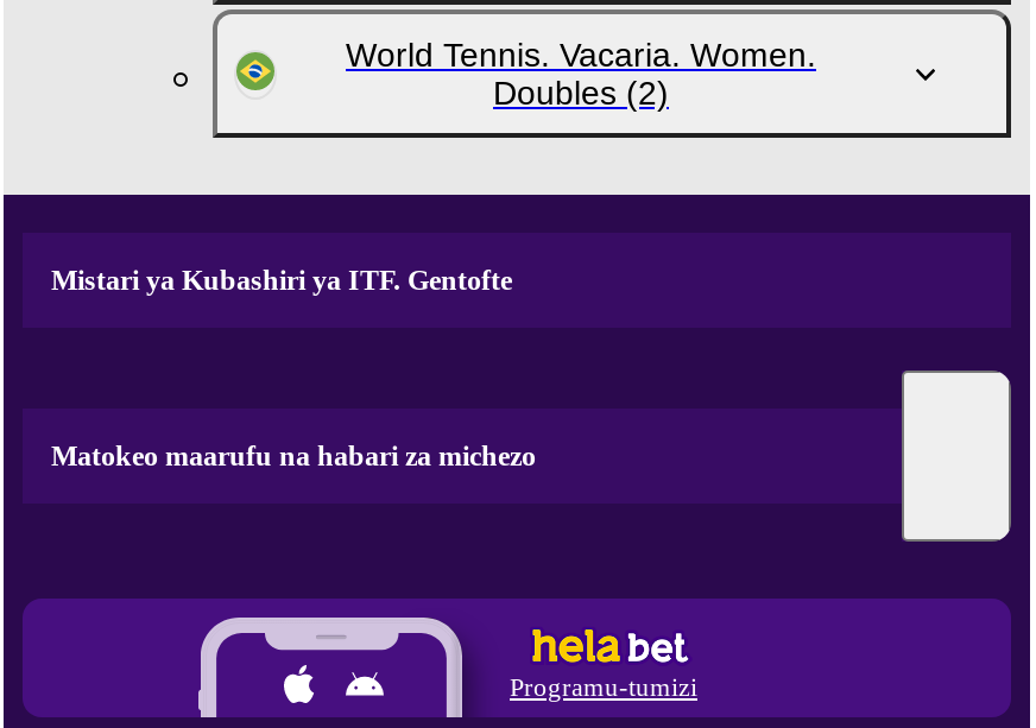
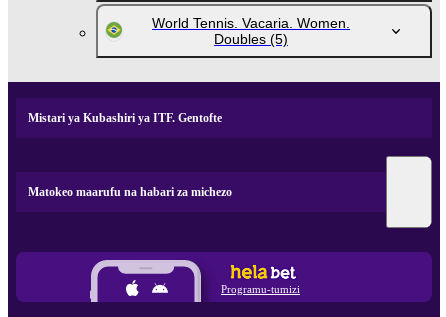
[493,74,669,112] Doubles (2) -> [214,31,288,47] Doubles (5)

